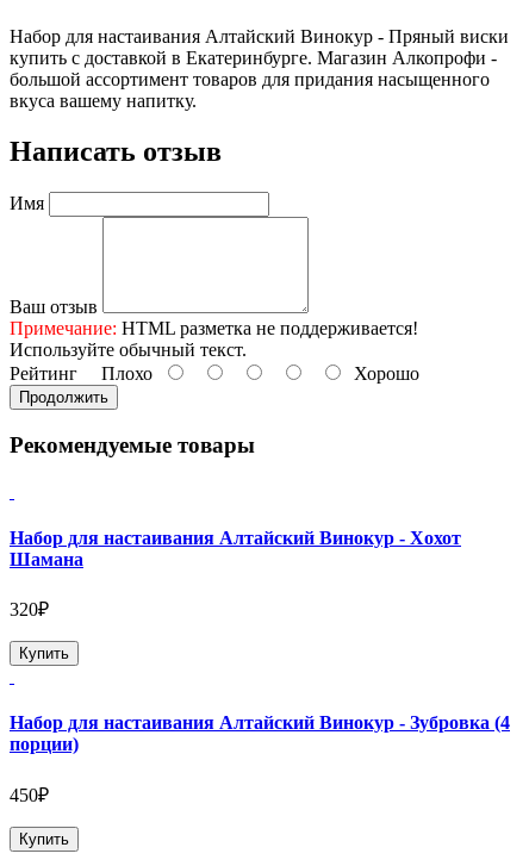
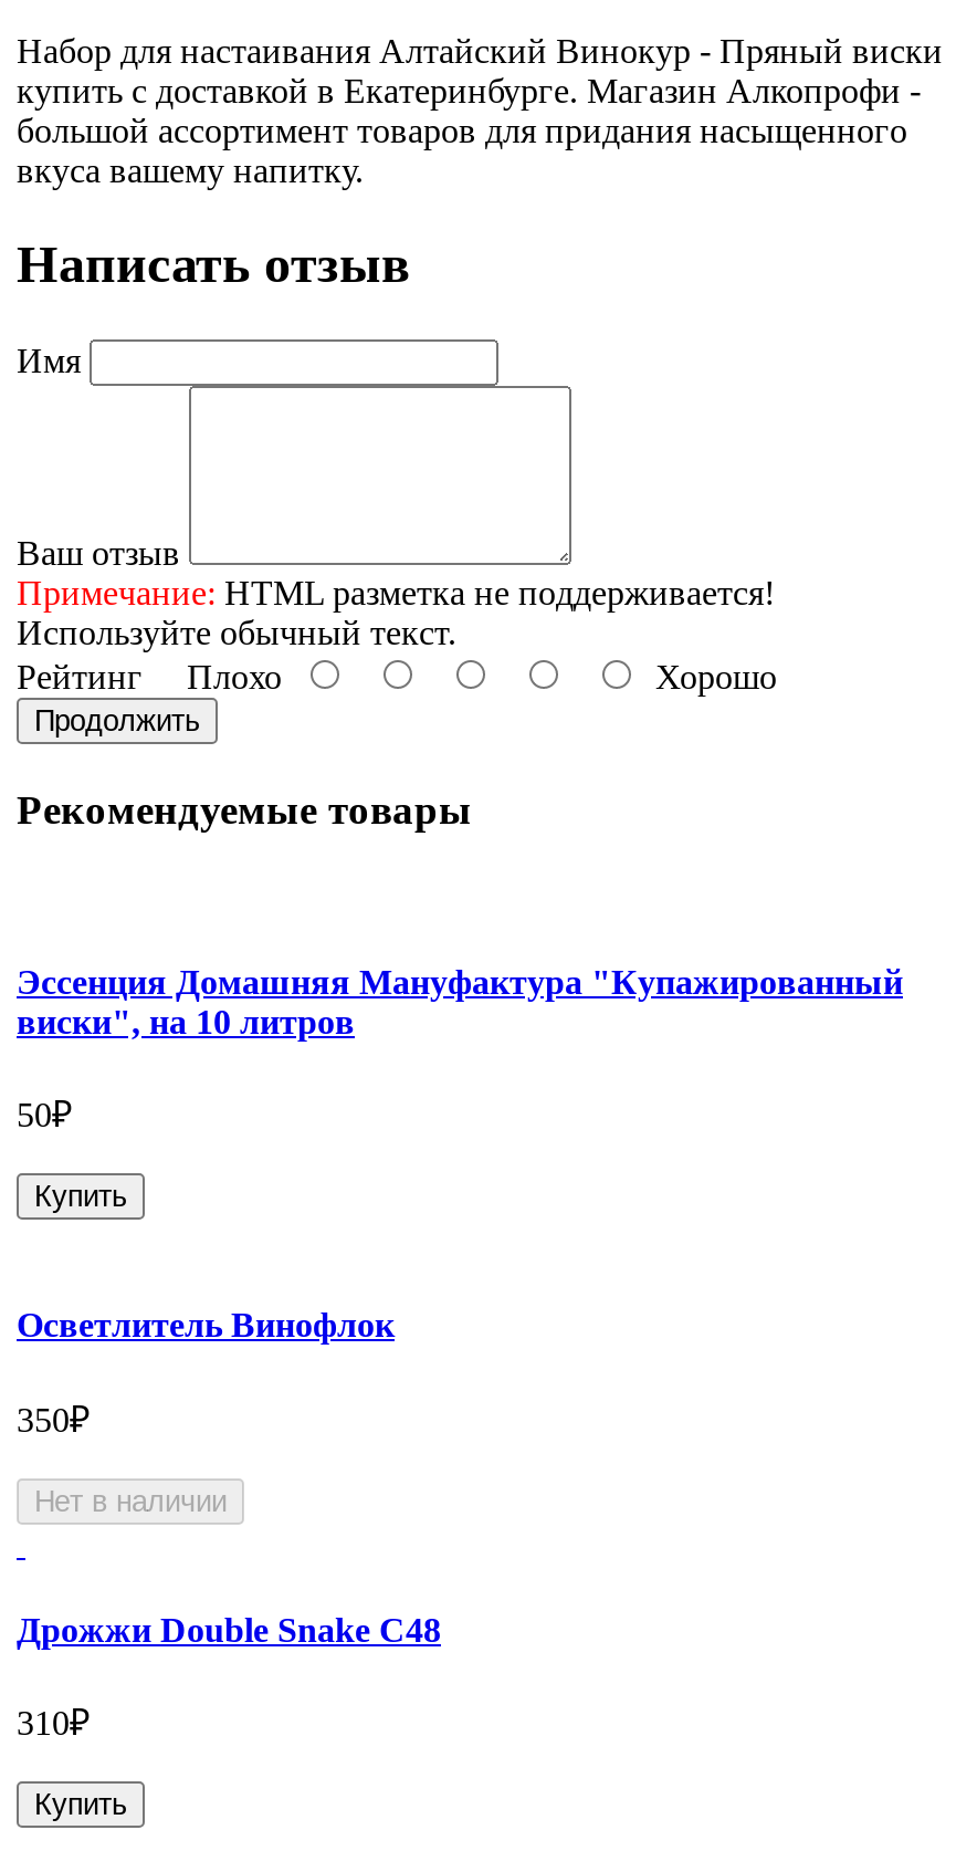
[10,528,461,569] Набор для настаивания Алтайский Винокур - Хохот | Шамана -> [17,963,903,1040] Эссенция Домашняя Мануфактура "Купажированный | виски", на 10 литров
[10,599,49,620] 320₽ -> [17,1096,72,1134] 50₽
[10,713,510,805] Набор для настаивания Алтайский Винокур - Зубровка (4 | порции) | 450₽ -> [17,1307,441,1742] Осветлитель Винофлок | 350₽ | Нет в наличии | Дрожжи Double Snake C48 | 310₽

